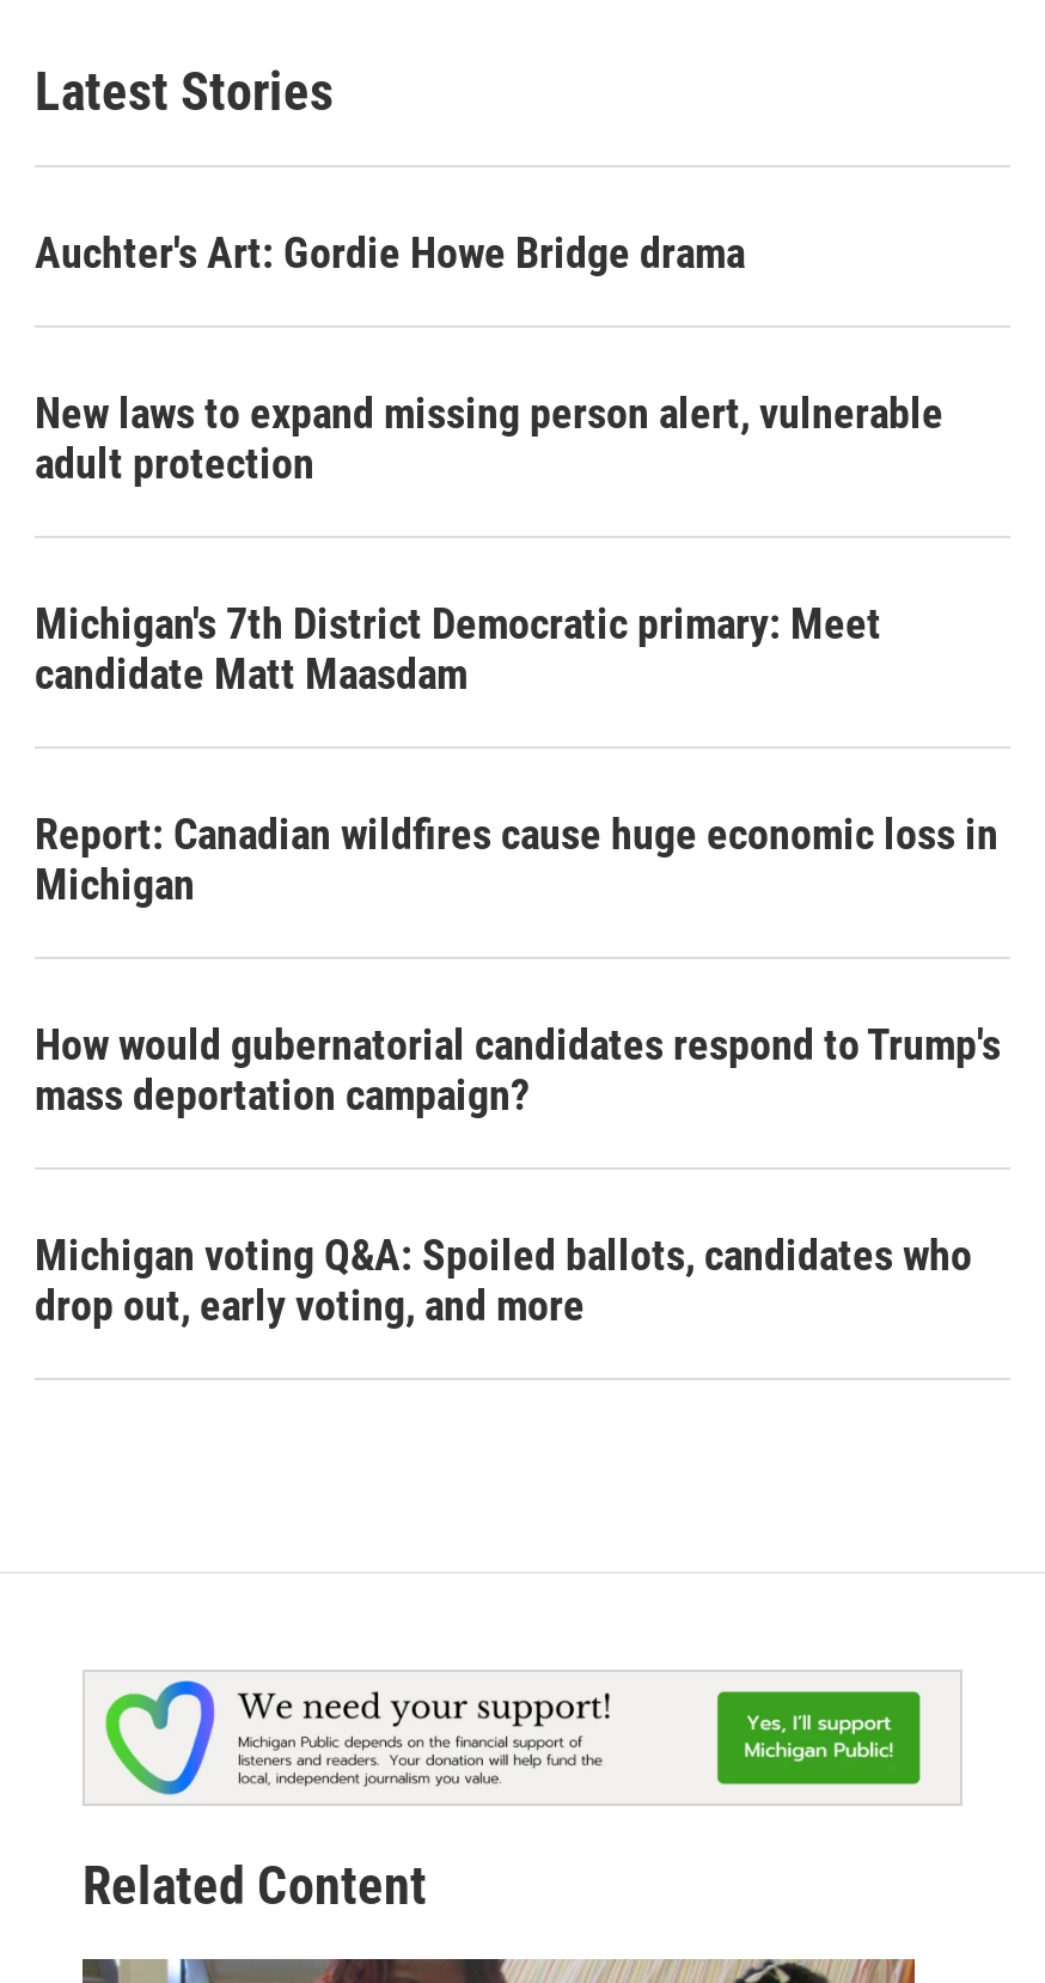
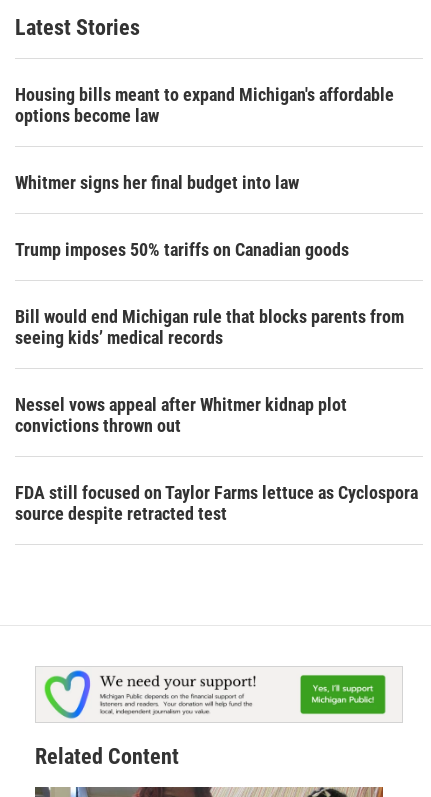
[35,228,745,278] Auchter's Art: Gordie Howe Bridge drama -> [15,84,394,126] Housing bills meant to expand Michigan's affordable | options become law
[35,388,943,489] New laws to expand missing person alert, vulnerable | adult protection -> [15,172,299,193] Whitmer signs her final budget into law
[35,599,881,699] Michigan's 7th District Democratic primary: Meet | candidate Matt Maasdam -> [15,239,349,260] Trump imposes 50% tariffs on Canadian goods
[35,809,998,910] Report: Canadian wildfires cause huge economic loss in | Michigan -> [15,306,404,348] Bill would end Michigan rule that blocks parents from | seeing kids’ medical records
[35,1020,1001,1120] How would gubernatorial candidates respond to Trump's | mass deportation campaign? -> [15,394,347,436] Nessel vows appeal after Whitmer kidnap plot | convictions thrown out
[35,1230,972,1331] Michigan voting Q&A: Spoiled ballots, candidates who | drop out, early voting, and more -> [15,482,418,524] FDA still focused on Taylor Farms lettuce as Cyclospora | source despite retracted test

